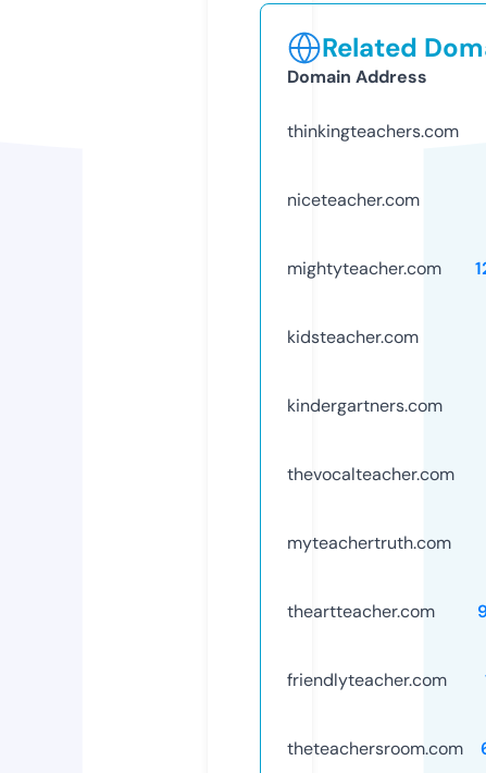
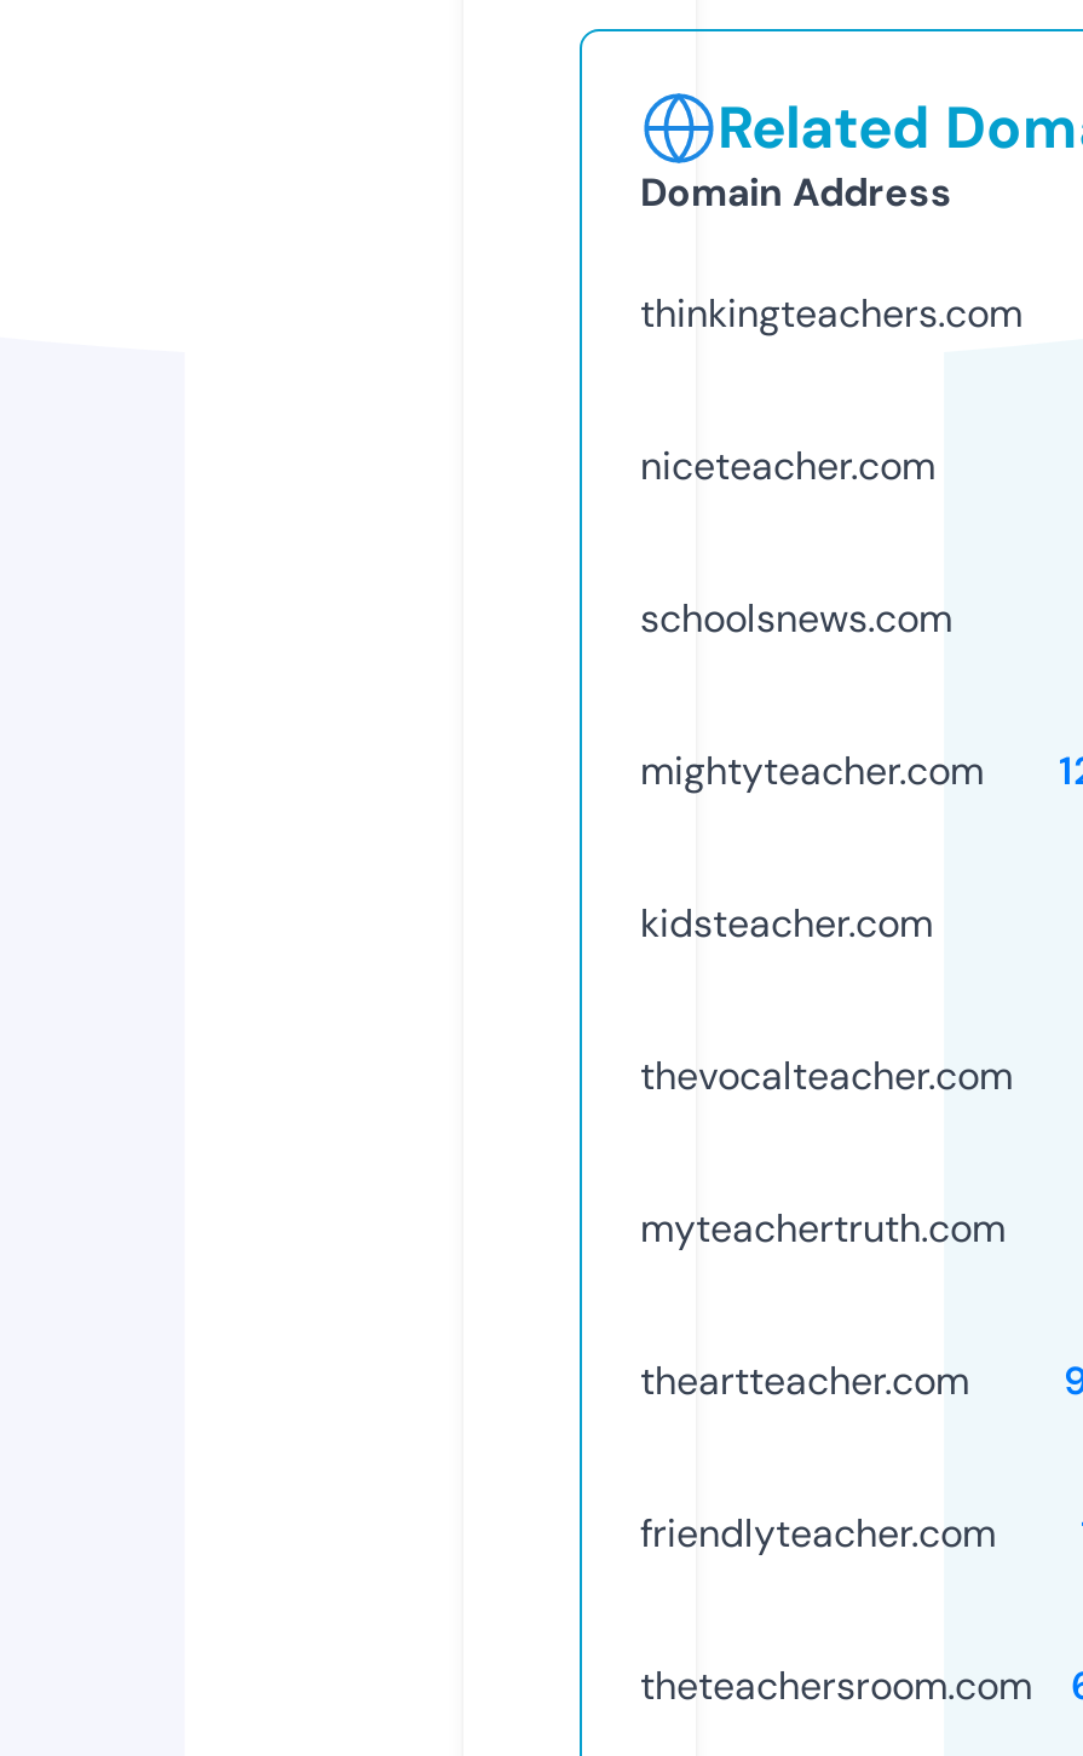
none -> [640,593,952,643] schoolsnews.com
moved [287,257,441,348] -> [640,745,984,948]: mightyteacher.com | kidsteacher.com
[287,394,443,417] kindergartners.com -> none

